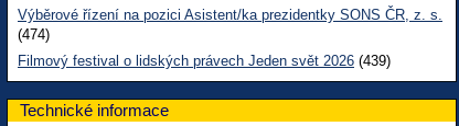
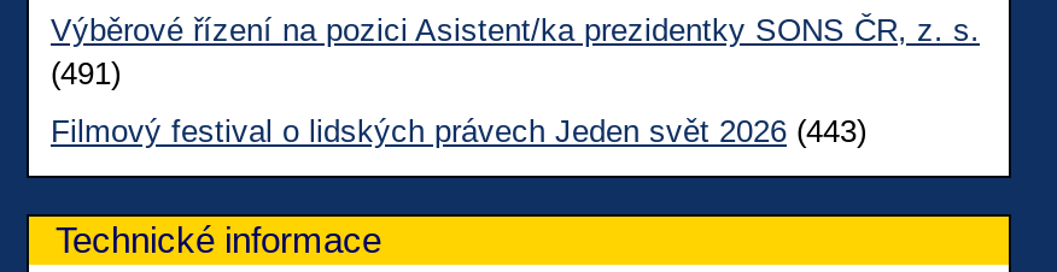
[18,27,50,43] (474) -> [51,56,121,92] (491)
[18,53,391,69] Filmový festival o lidských právech Jeden svět 2026 (439) -> [51,114,866,150] Filmový festival o lidských právech Jeden svět 2026 (443)

